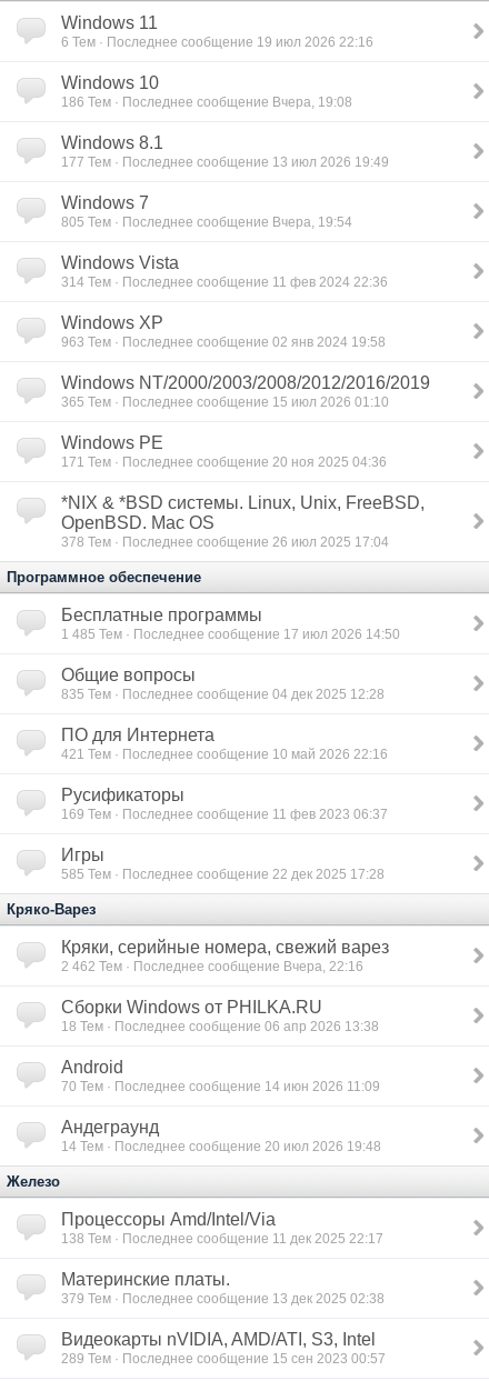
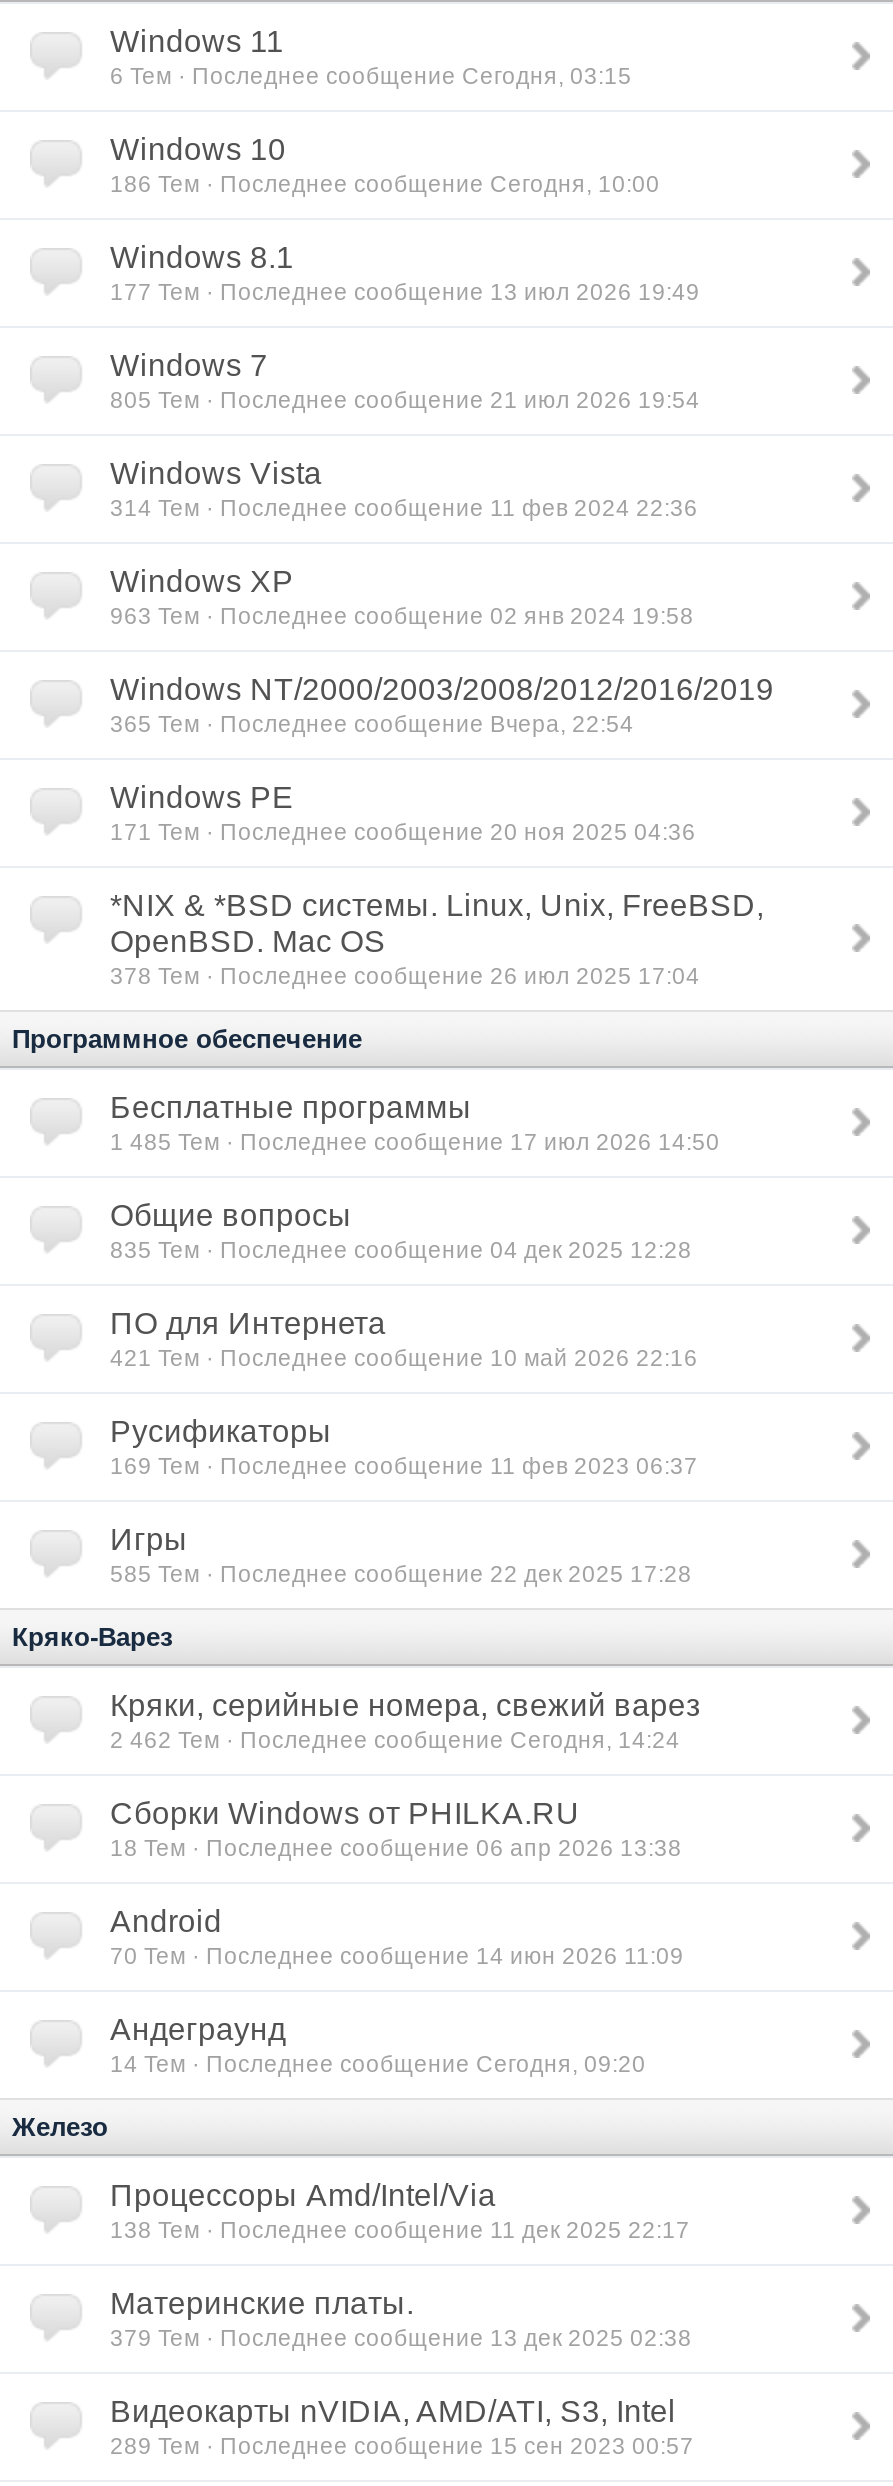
[61,34,373,49] 6 Тем · Последнее сообщение 19 июл 2026 22:16 -> [110,62,632,88] 6 Тем · Последнее сообщение Сегодня, 03:15
[61,94,352,109] 186 Тем · Последнее сообщение Вчера, 19:08 -> [110,170,660,196] 186 Тем · Последнее сообщение Сегодня, 10:00
[61,214,352,229] 805 Тем · Последнее сообщение Вчера, 19:54 -> [110,386,700,412] 805 Тем · Последнее сообщение 21 июл 2026 19:54
[61,394,389,409] 365 Тем · Последнее сообщение 15 июл 2026 01:10 -> [110,710,634,736] 365 Тем · Последнее сообщение Вчера, 22:54
[61,959,363,973] 2 462 Тем · Последнее сообщение Вчера, 22:16 -> [110,1726,680,1752] 2 462 Тем · Последнее сообщение Сегодня, 14:24
[61,1139,381,1153] 14 Тем · Последнее сообщение 20 июл 2026 19:48 -> [110,2050,646,2076] 14 Тем · Последнее сообщение Сегодня, 09:20

